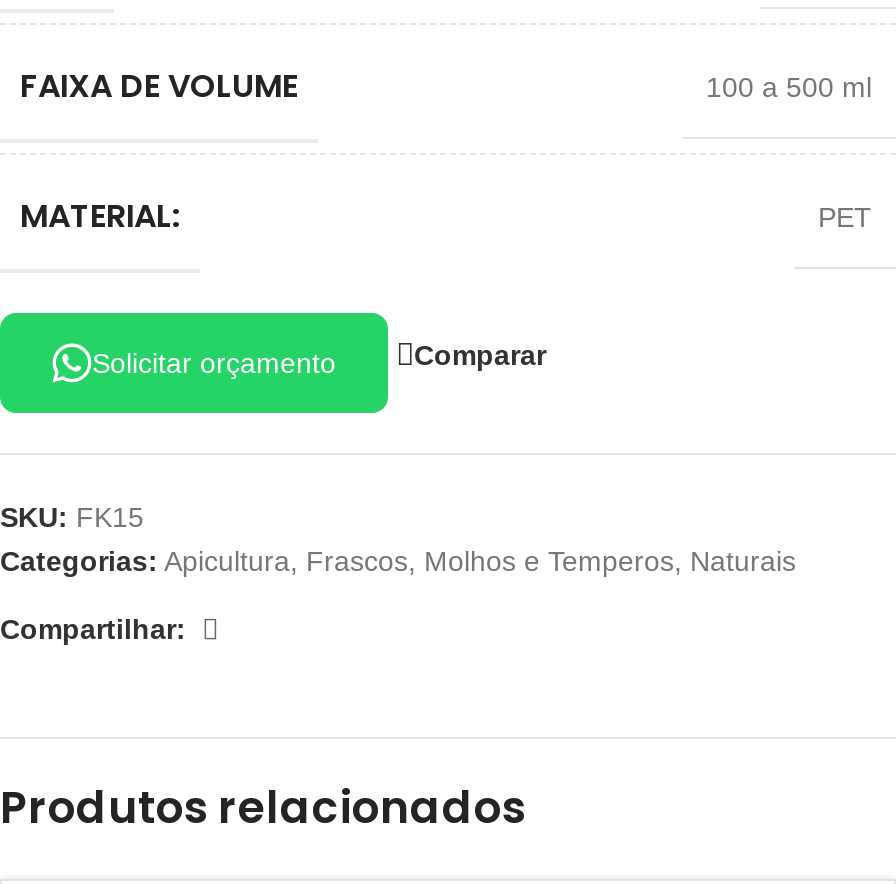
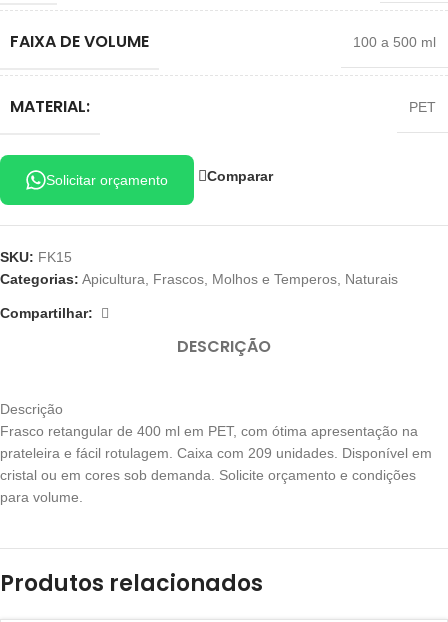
none -> [0,335,432,505] DESCRIÇÃO | Descrição | Frasco retangular de 400 ml em PET, com ótima apresentação na | prateleira e fácil rotulagem. Caixa com 209 unidades. Disponível em | cristal ou em cores sob demanda. Solicite orçamento e condições | para volume.

